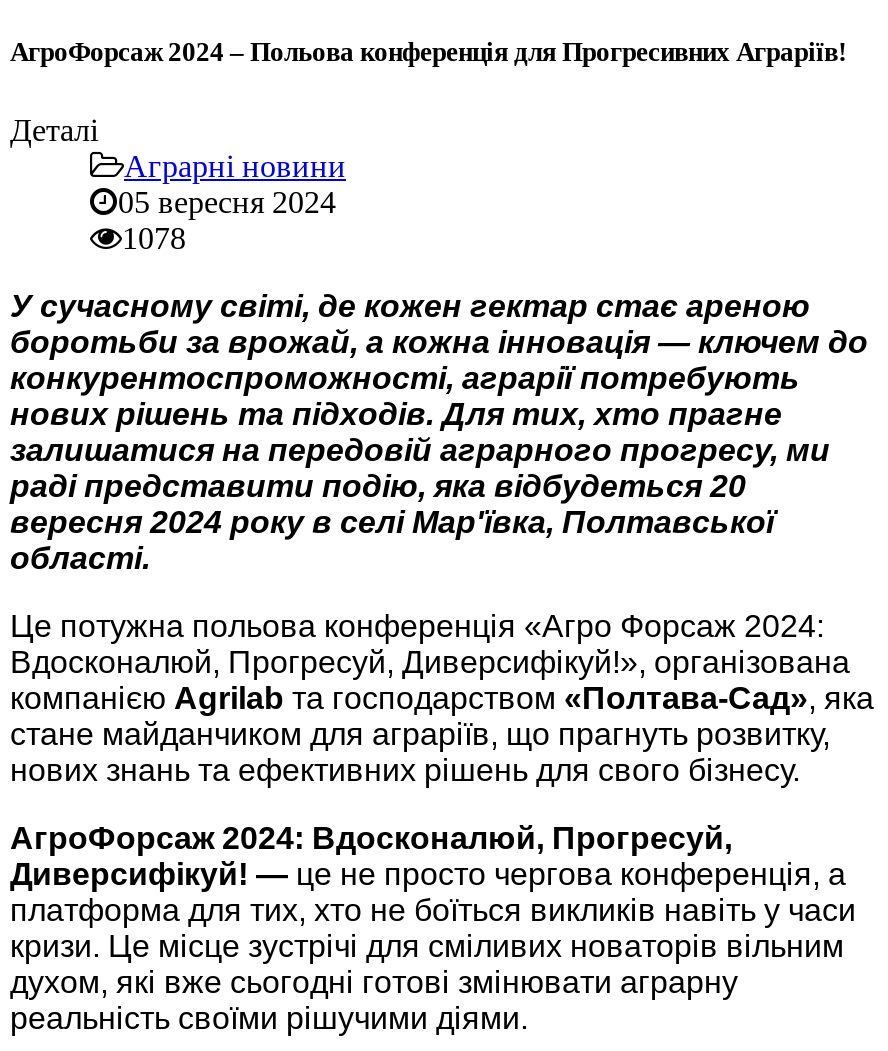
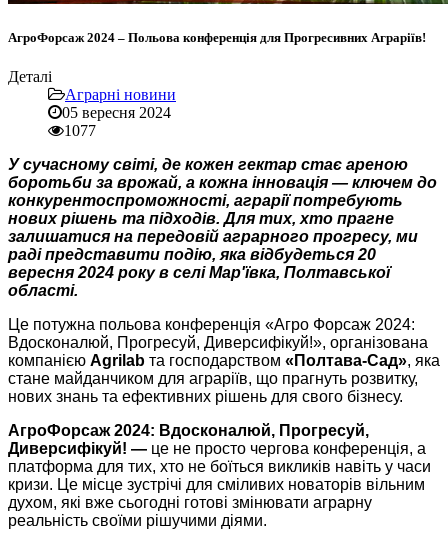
[122,222,186,256] 1078 -> [64,122,96,139] 1077

